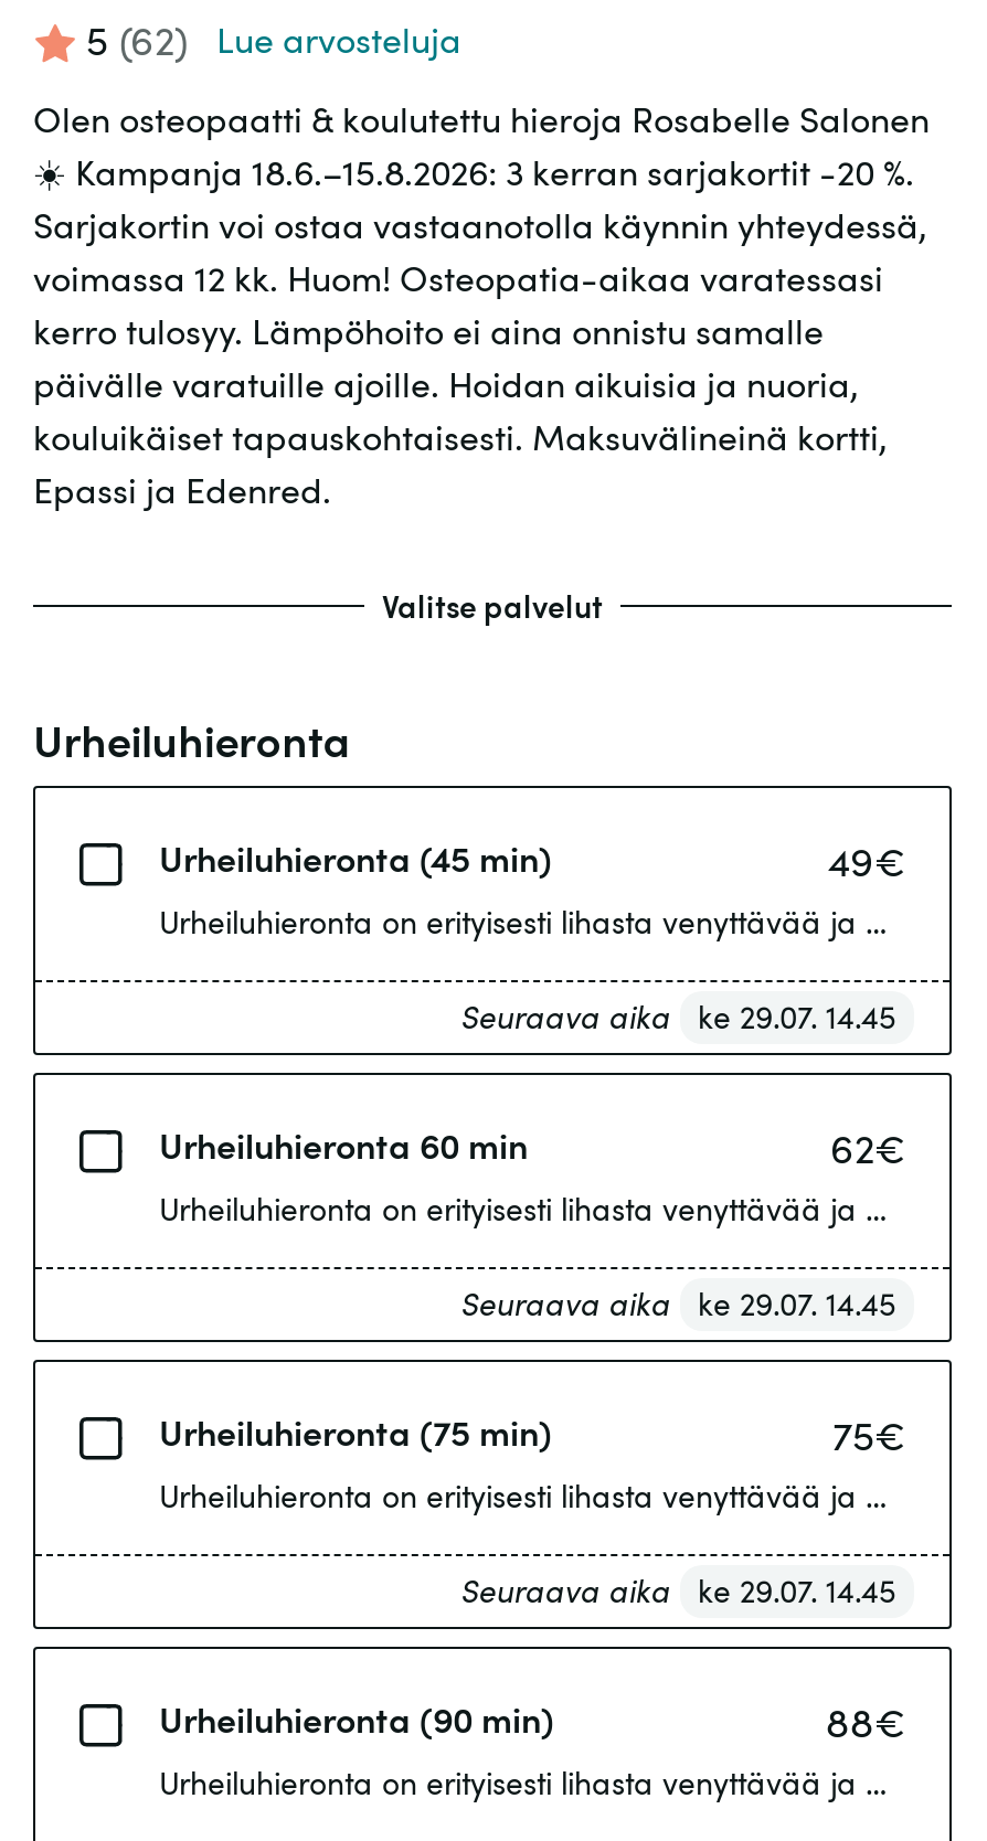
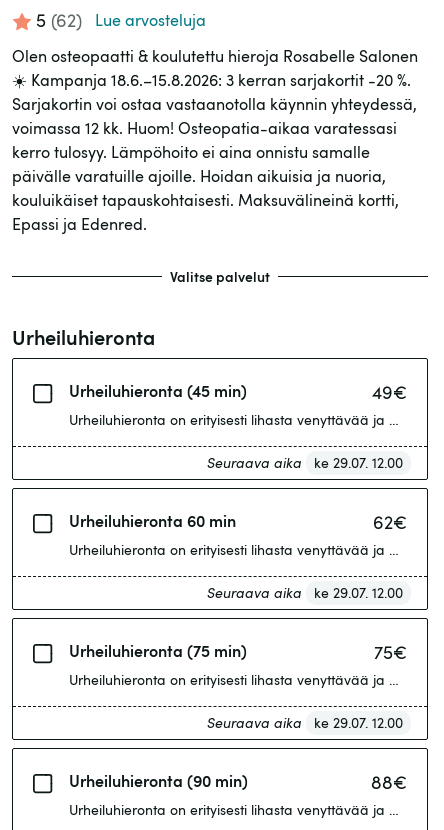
[461,996,896,1038] Seuraava aika ke 29.07. 14.45 -> [207,453,403,472] Seuraava aika ke 29.07. 12.00
[461,1283,896,1325] Seuraava aika ke 29.07. 14.45 -> [207,583,403,602] Seuraava aika ke 29.07. 12.00
[461,1570,896,1612] Seuraava aika ke 29.07. 14.45 -> [207,713,403,732] Seuraava aika ke 29.07. 12.00

